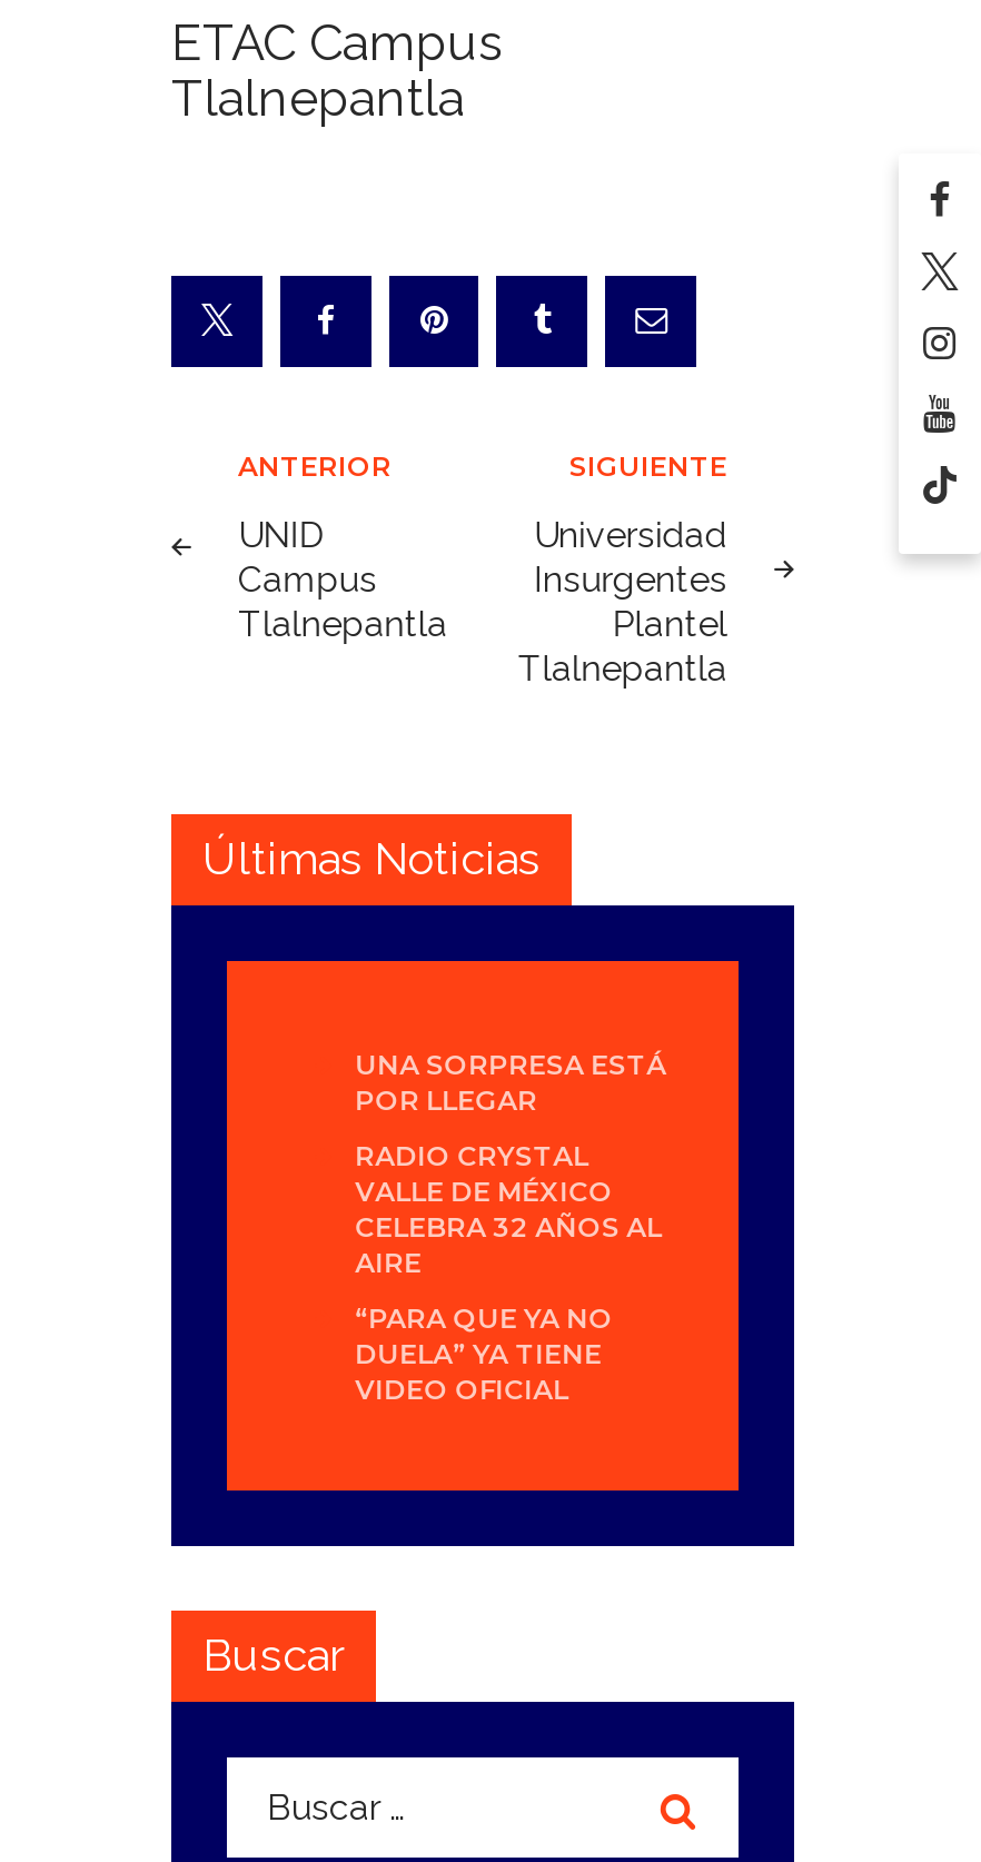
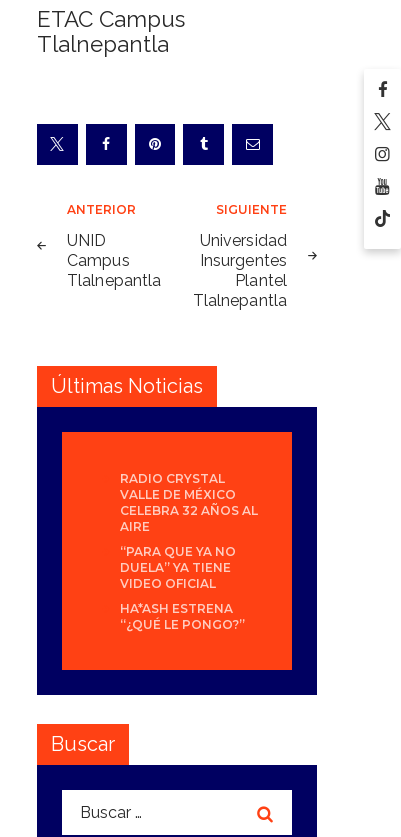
[355,1048,666,1117] UNA SORPRESA ESTÁ | POR LLEGAR -> none
moved [355,1139,662,1406] -> [120,471,258,591]: RADIO CRYSTAL | VALLE DE MÉXICO | CELEBRA 32 AÑOS AL | AIRE | “PARA QUE YA NO | DUELA” YA TIENE | VIDEO OFICIAL
none -> [120,601,245,632] HA*ASH ESTRENA | “¿QUÉ LE PONGO?”

